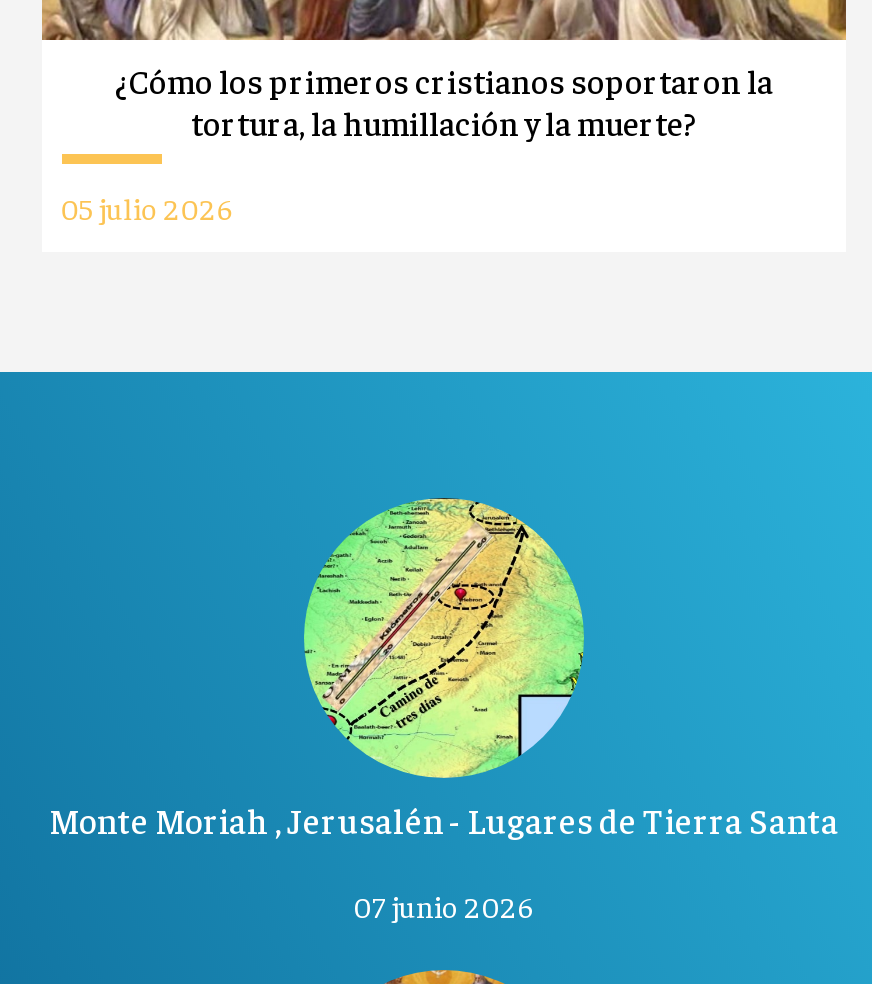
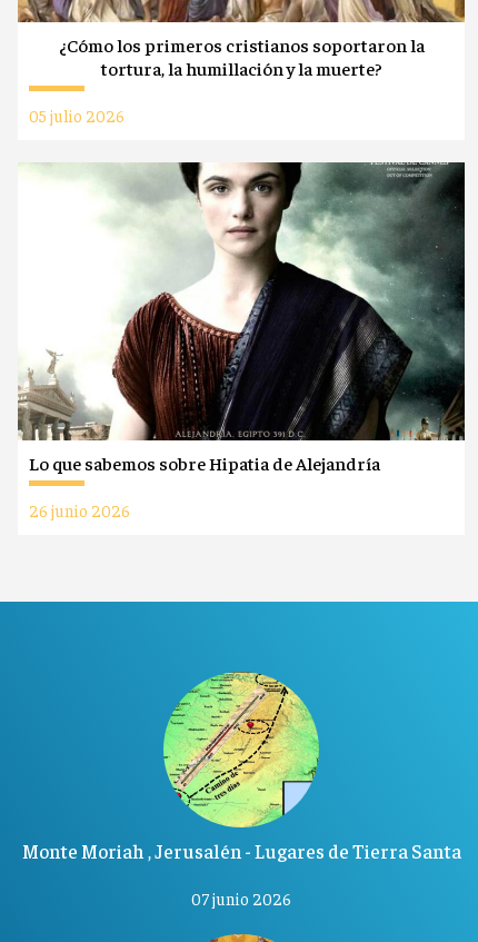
none -> [17,161,466,521] [image] | Lo que sabemos sobre Hipatia de Alejandría | 26 junio 2026

